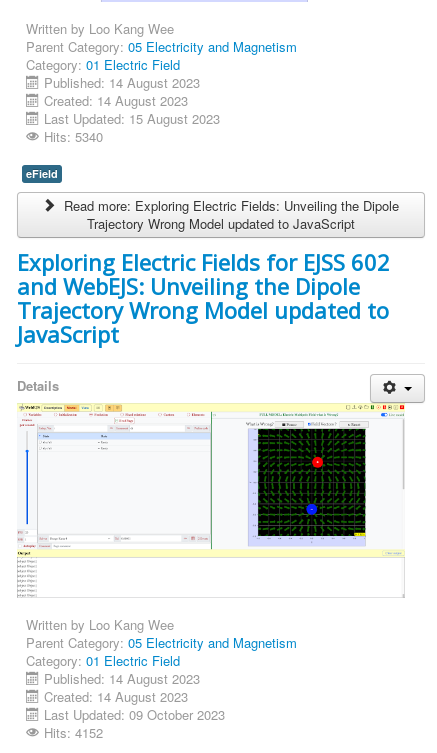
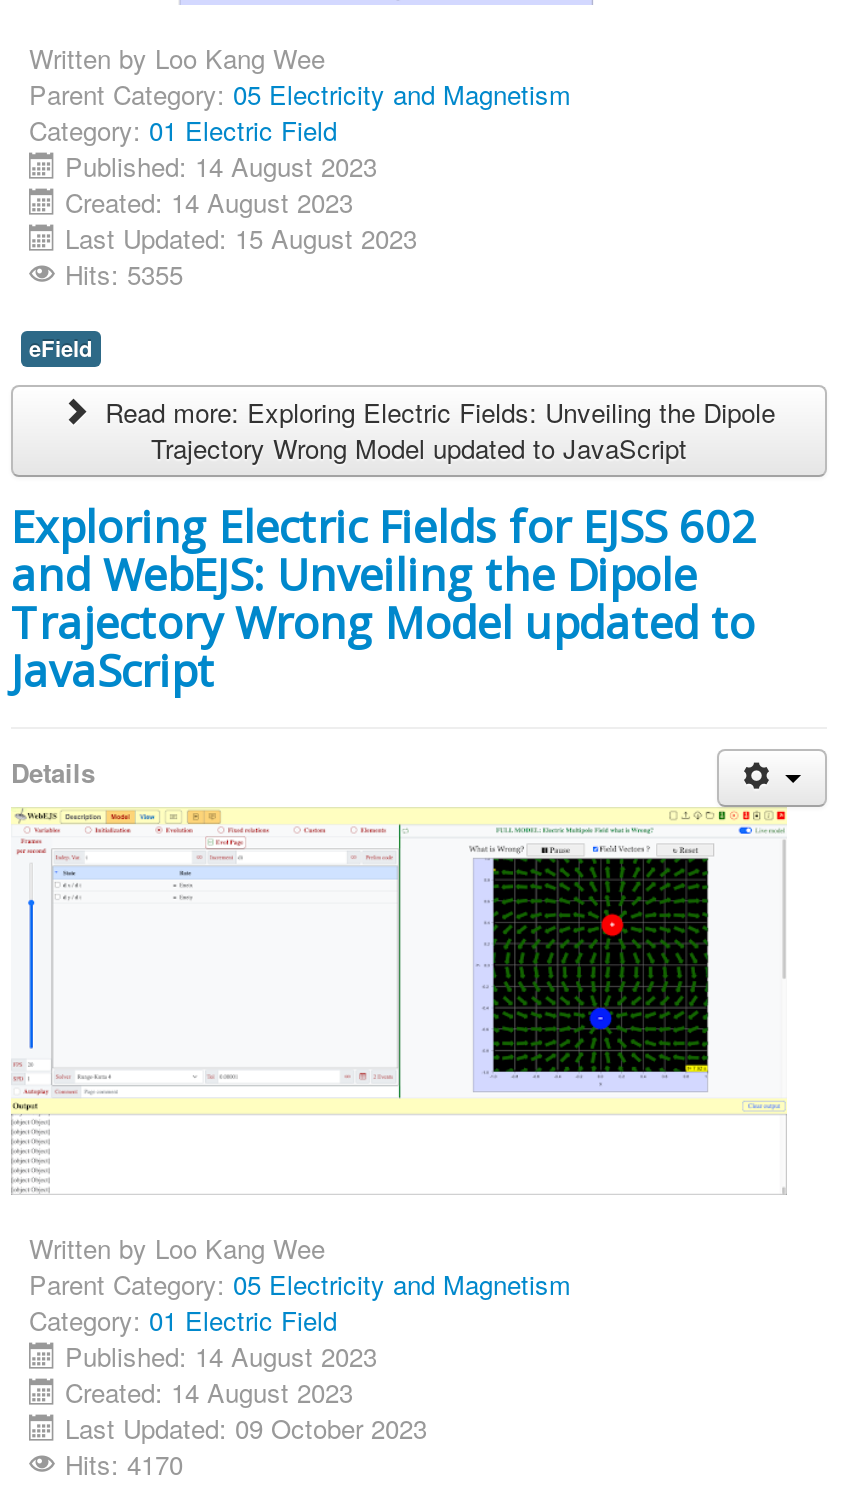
[44,127,103,146] Hits: 5340 -> [65,254,183,292] Hits: 5355
[44,723,103,742] Hits: 4152 -> [65,1445,183,1483] Hits: 4170

